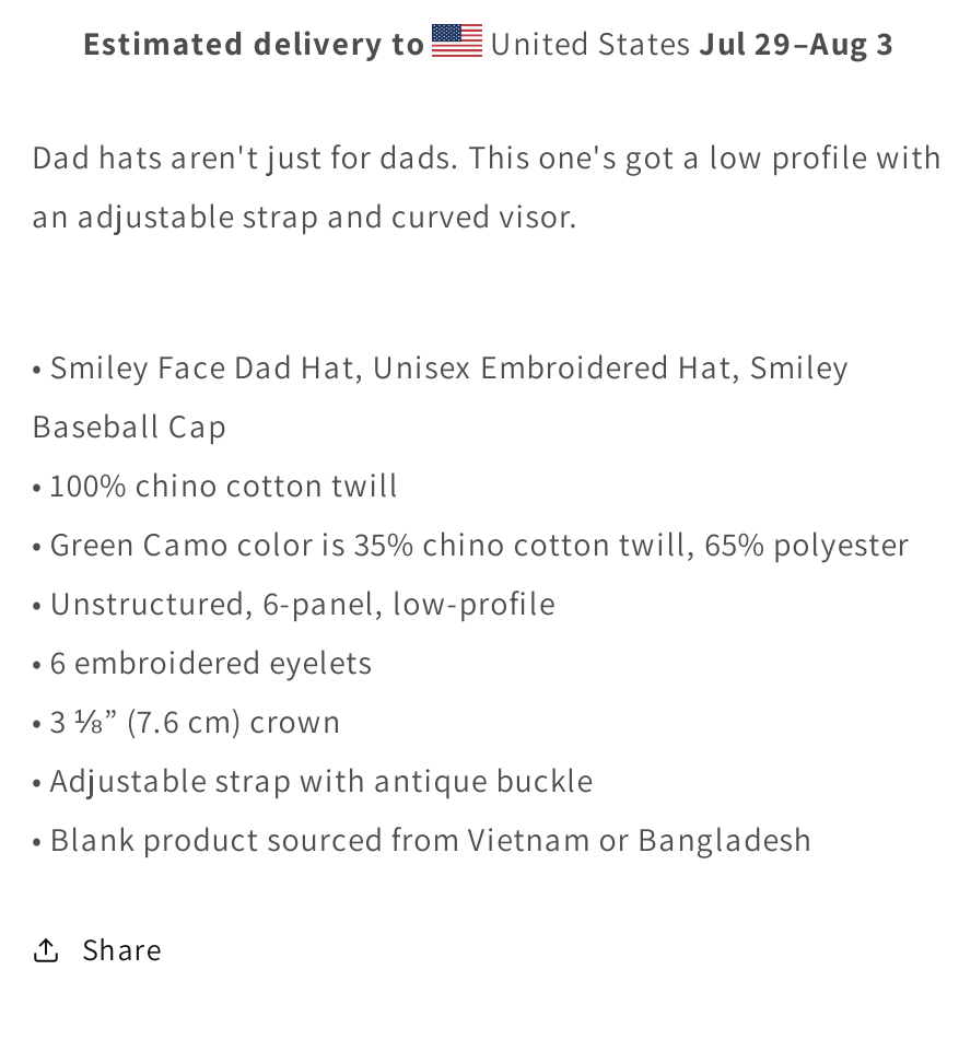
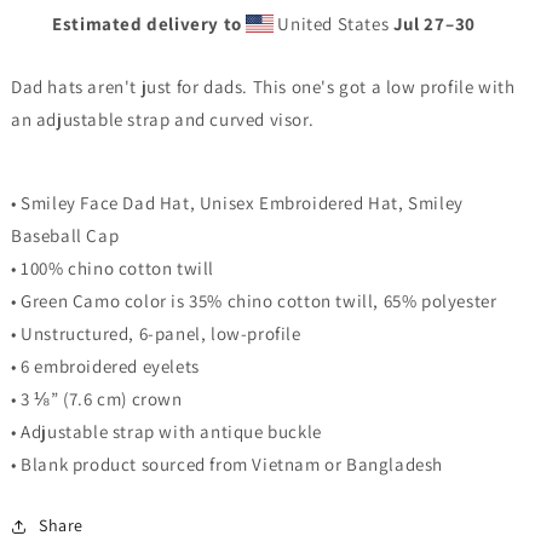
[482,21,895,62] United States Jul 29–Aug 3 -> [273,12,476,35] United States Jul 27–30

